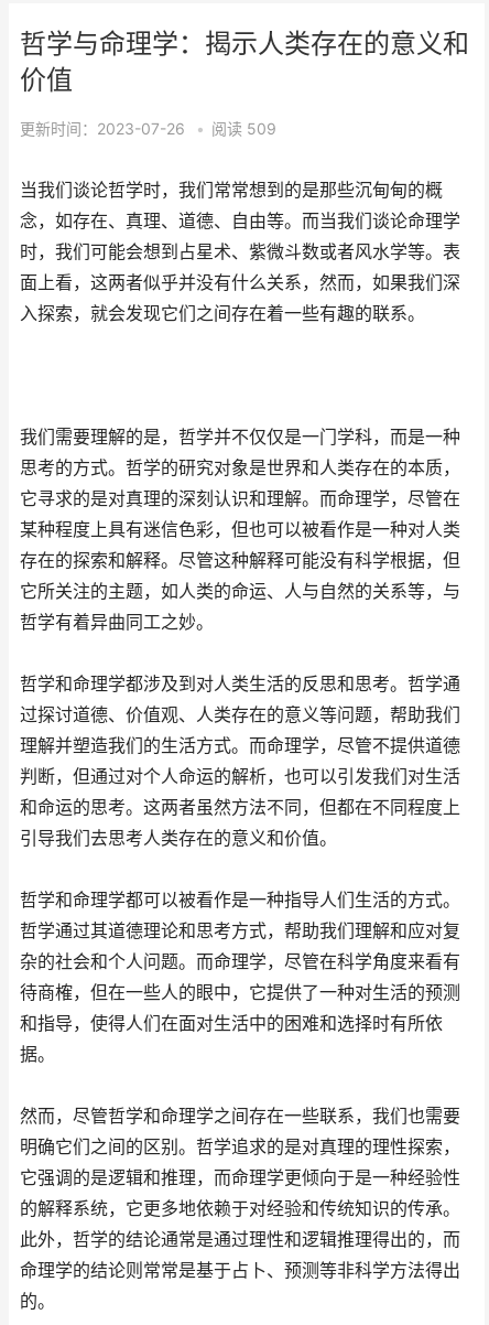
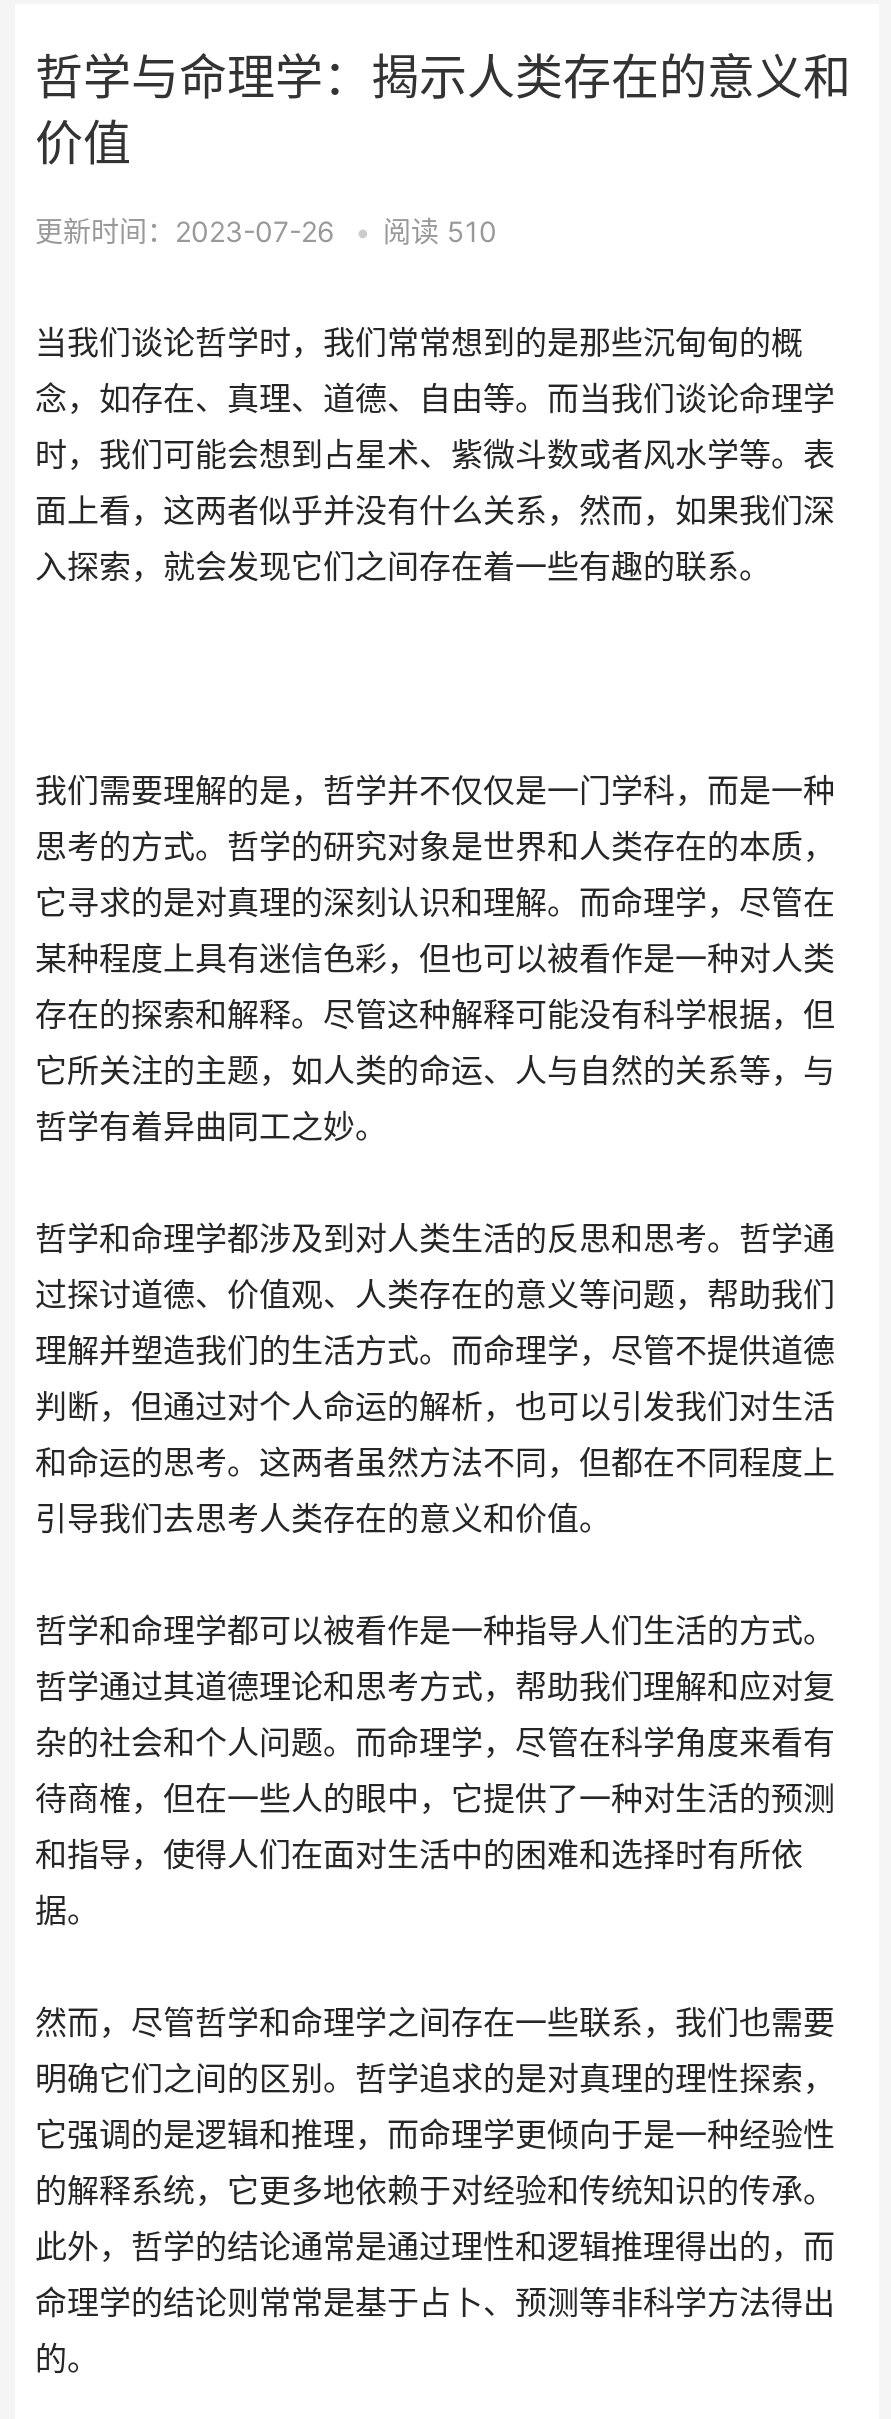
[20,119,276,138] 更新时间：2023-07-26 • 阅读509 -> [35,214,497,248] 更新时间：2023-07-26 • 阅读510

